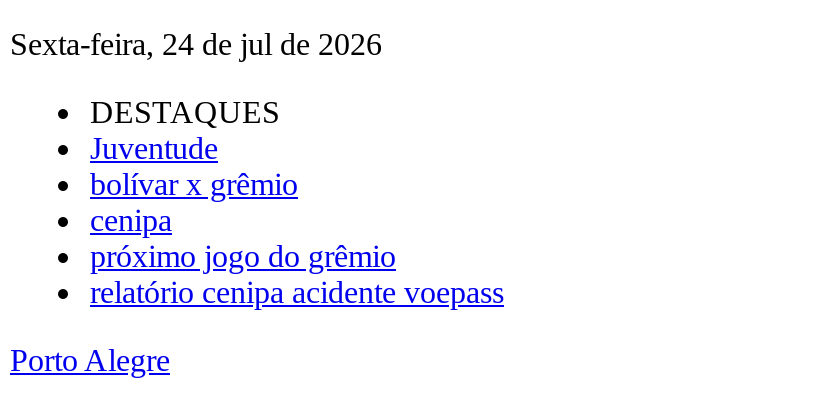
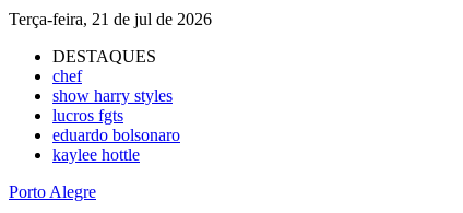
[10,27,382,61] Sexta-feira, 24 de jul de 2026 -> [9,10,212,28] Terça-feira, 21 de jul de 2026
[90,131,504,309] Juventude | bolívar x grêmio | cenipa | próximo jogo do grêmio | relatório cenipa acidente voepass -> [52,67,180,164] chef | show harry styles | lucros fgts | eduardo bolsonaro | kaylee hottle

